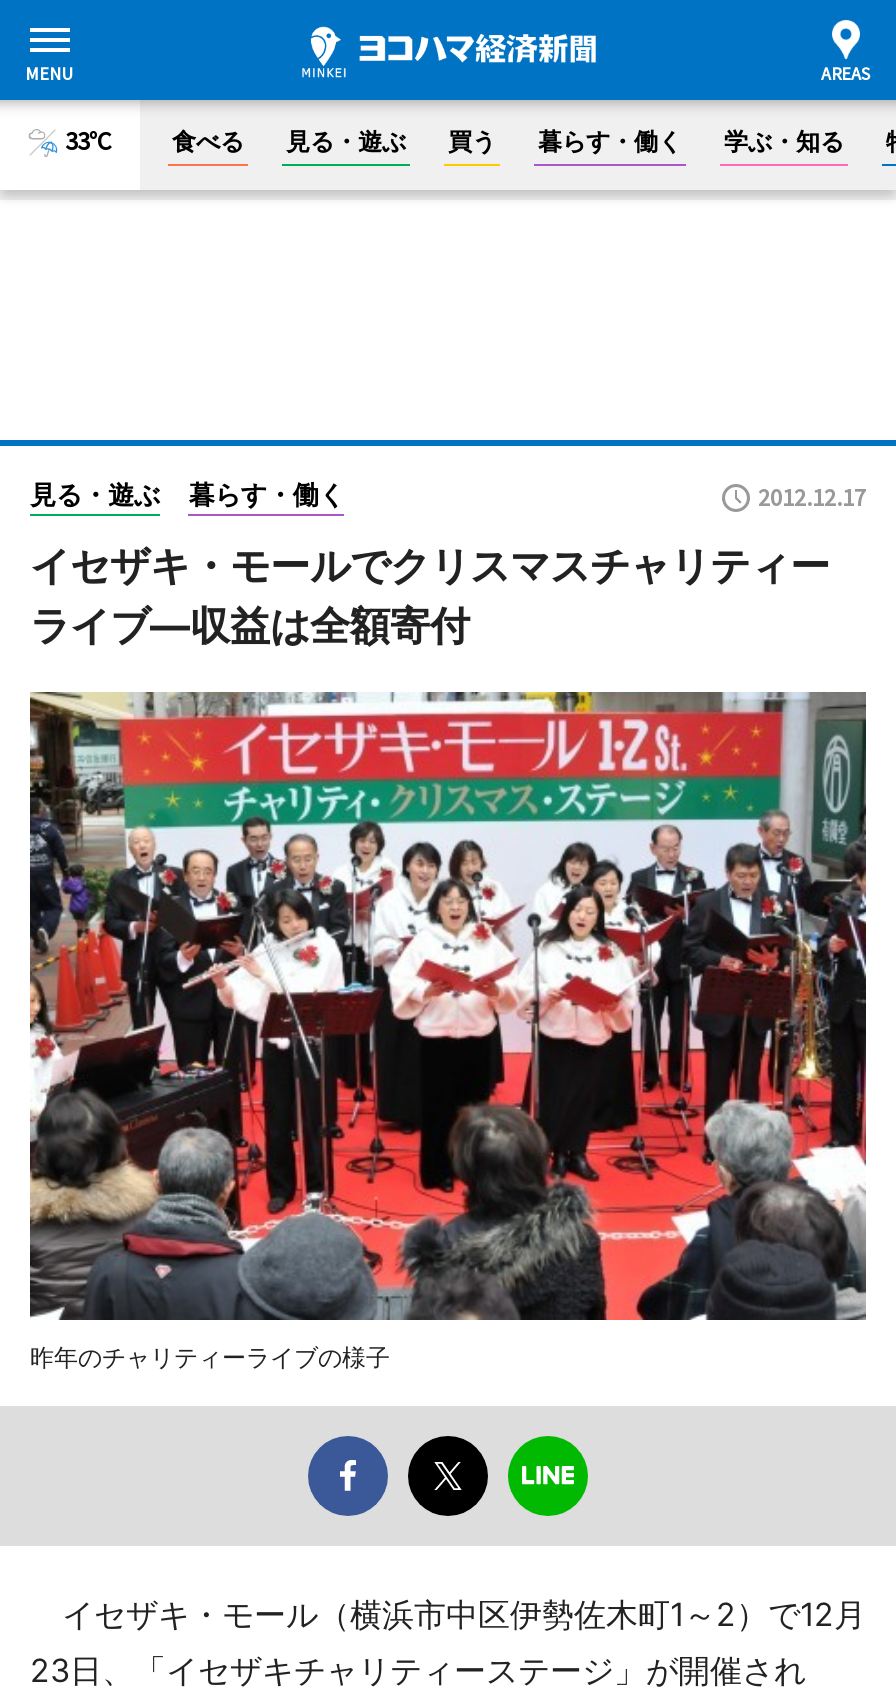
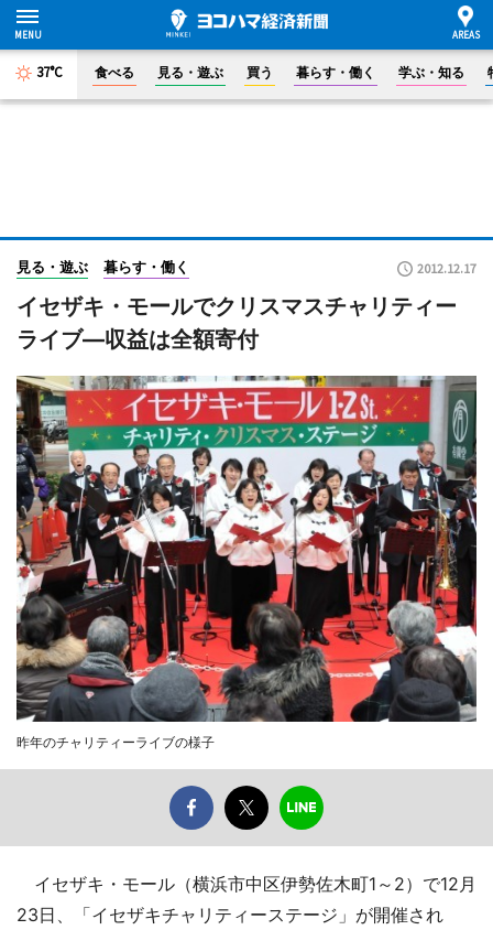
[65,125,113,159] 33°C -> [36,63,62,82] 37°C

